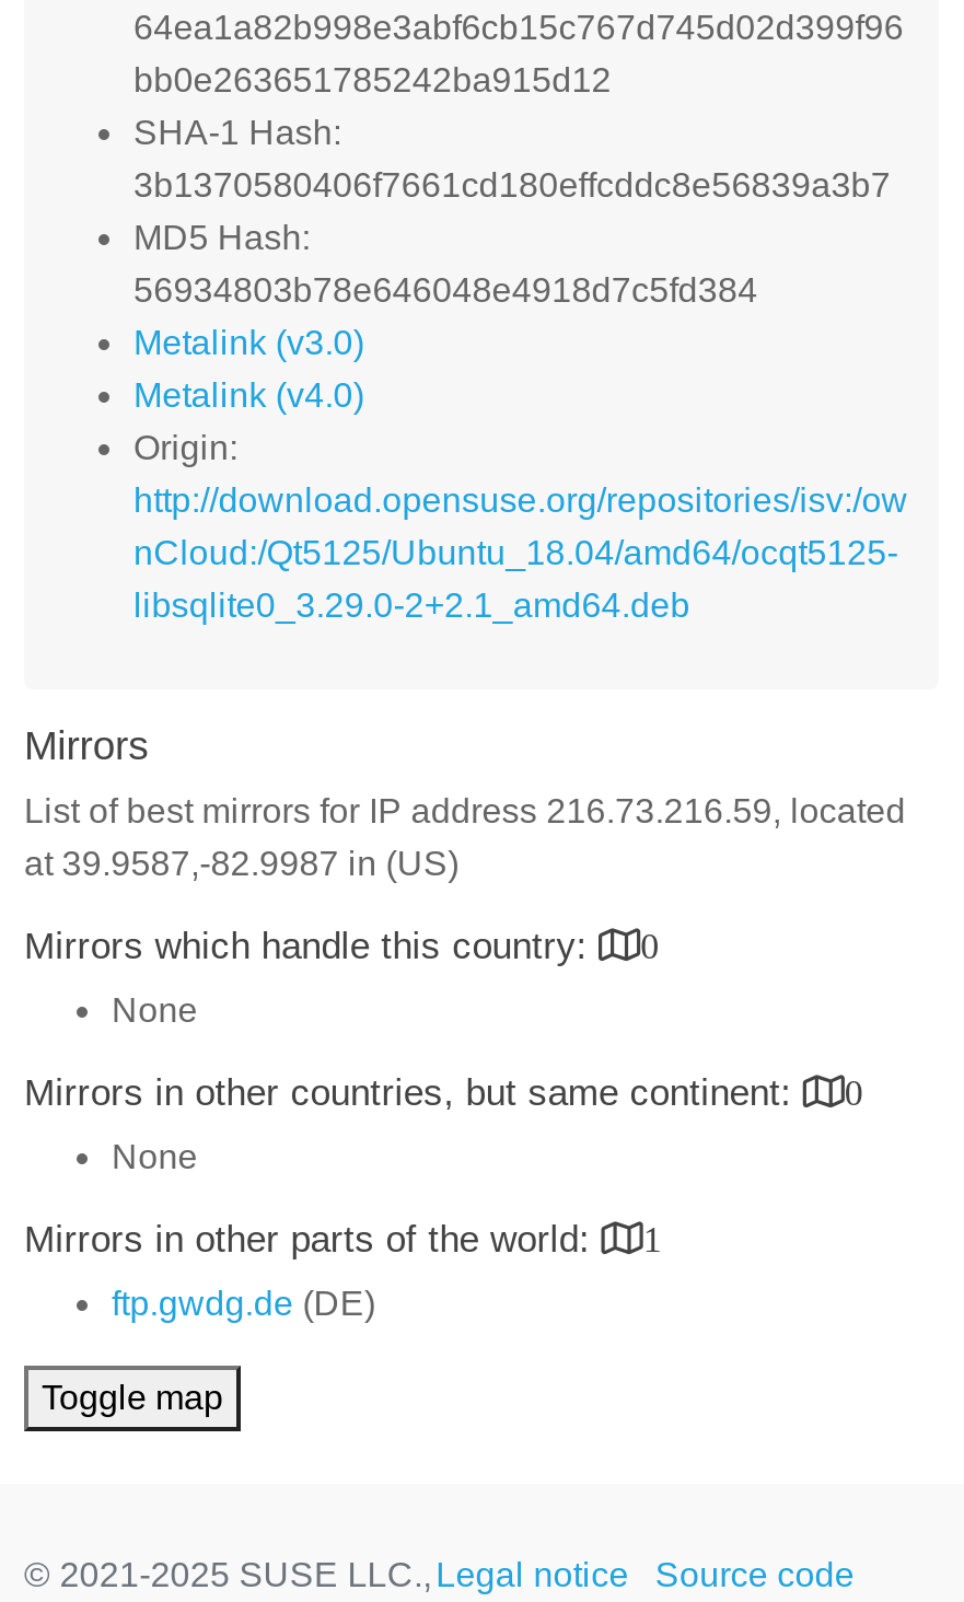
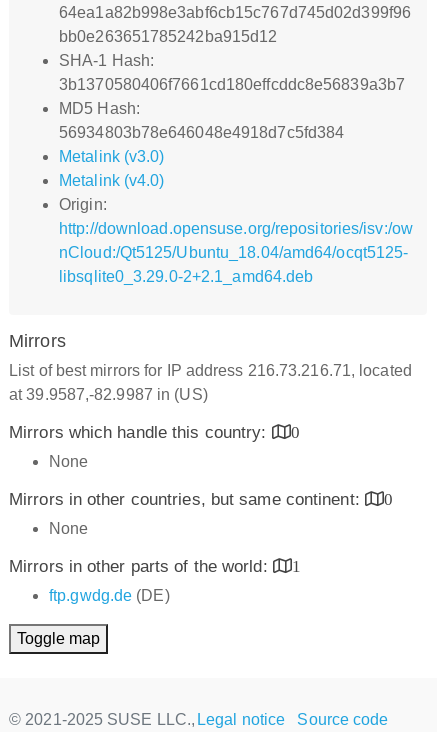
[24,792,906,829] List of best mirrors for IP address 216.73.216.59, located -> [9,362,412,379] List of best mirrors for IP address 216.73.216.71, located

